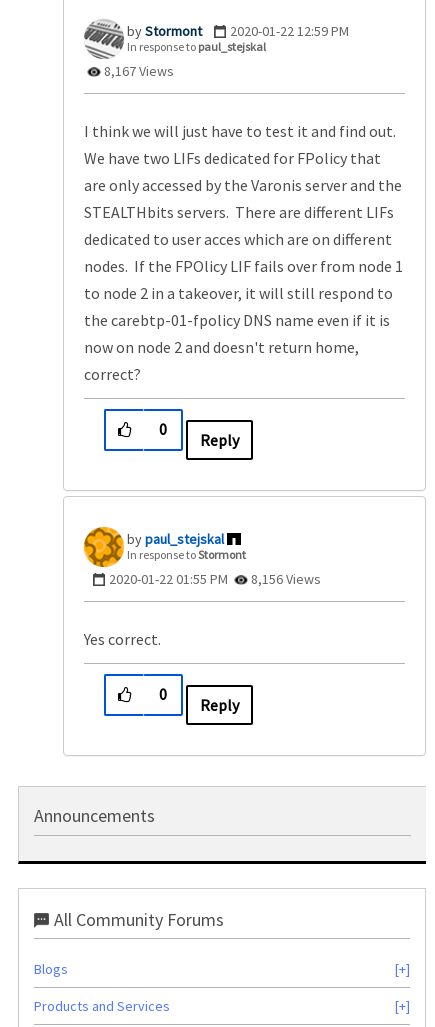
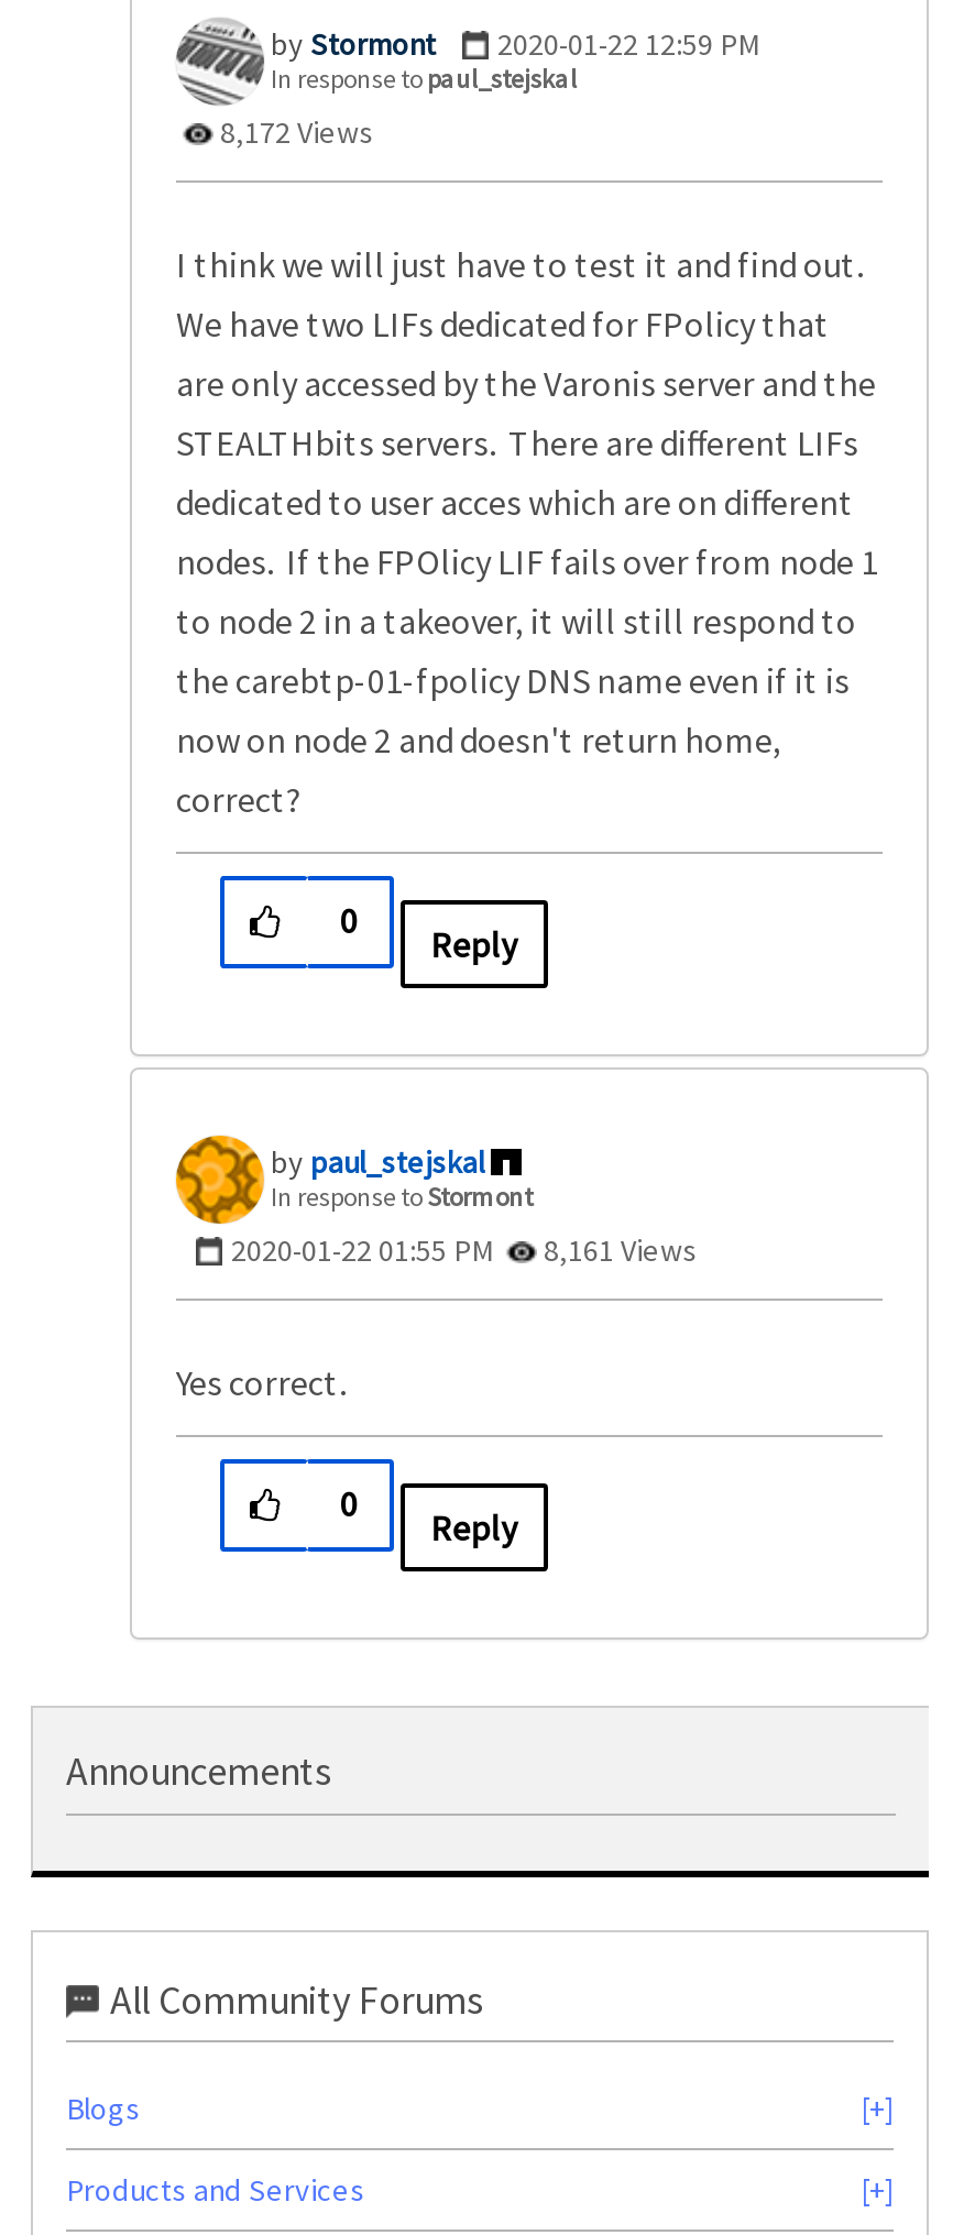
[101,62,174,80] 8,167 Views -> [213,112,374,152] 8,172 Views
[109,570,321,588] 2020-01-22 01:55 PM 8,156 Views -> [231,1230,698,1270] 2020-01-22 01:55 PM 8,161 Views

